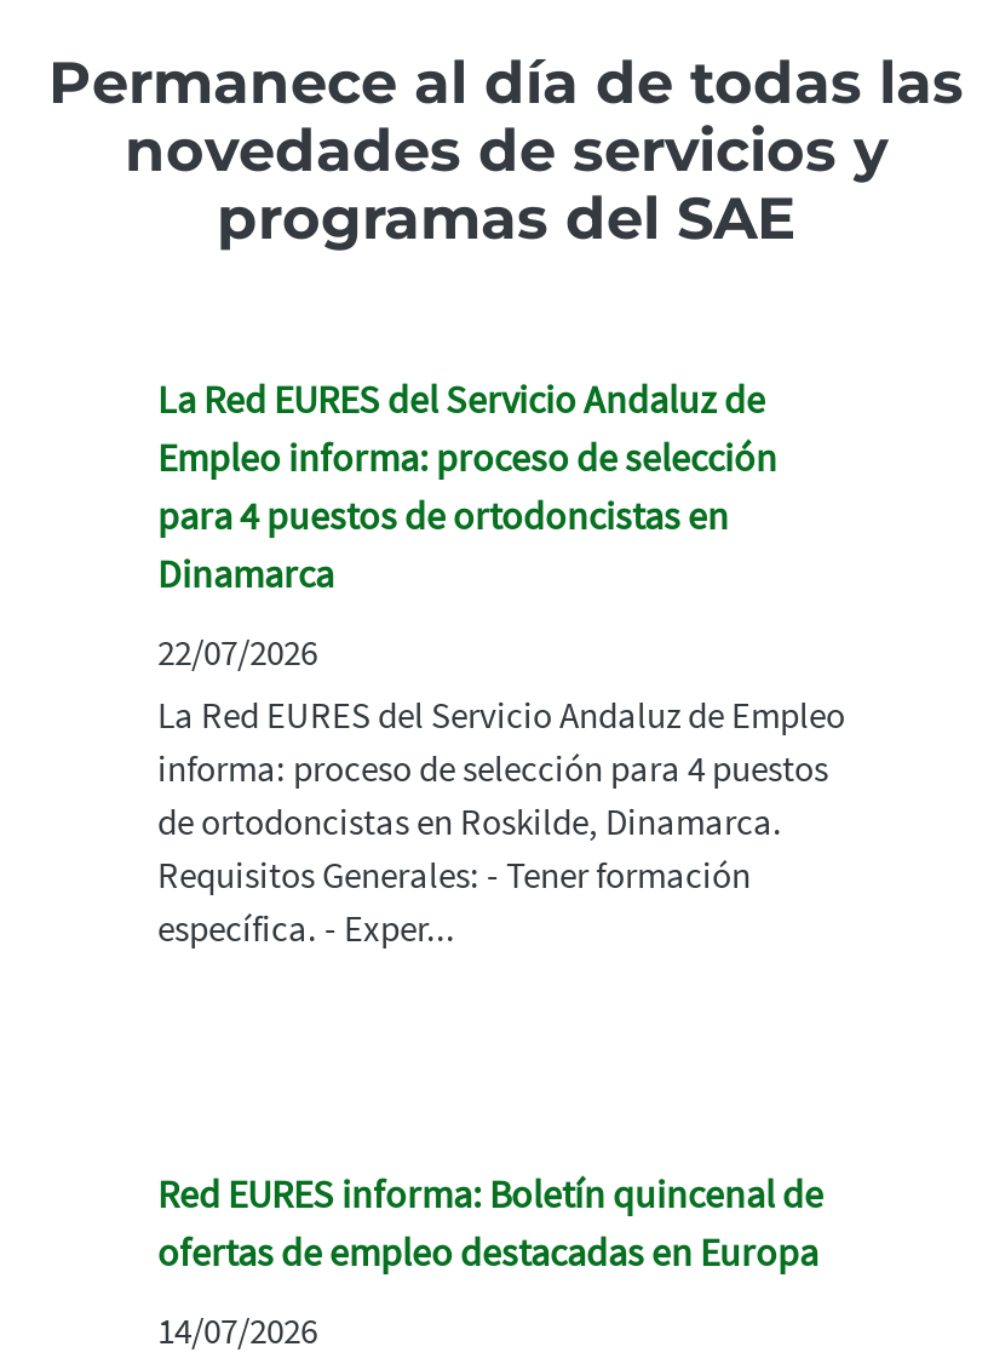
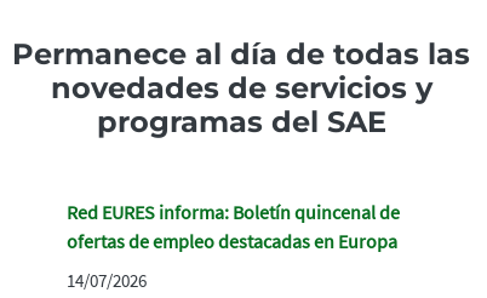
[157,375,845,951] La Red EURES del Servicio Andaluz de | Empleo informa: proceso de selección | para 4 puestos de ortodoncistas en | Dinamarca | 22/07/2026 | La Red EURES del Servicio Andaluz de Empleo | informa: proceso de selección para 4 puestos | de ortodoncistas en Roskilde, Dinamarca. | Requisitos Generales: - Tener formación | específica. - Exper... -> none

